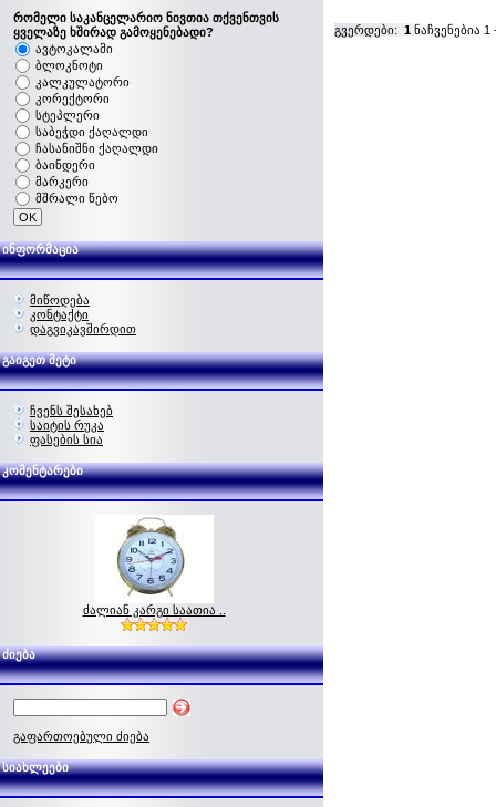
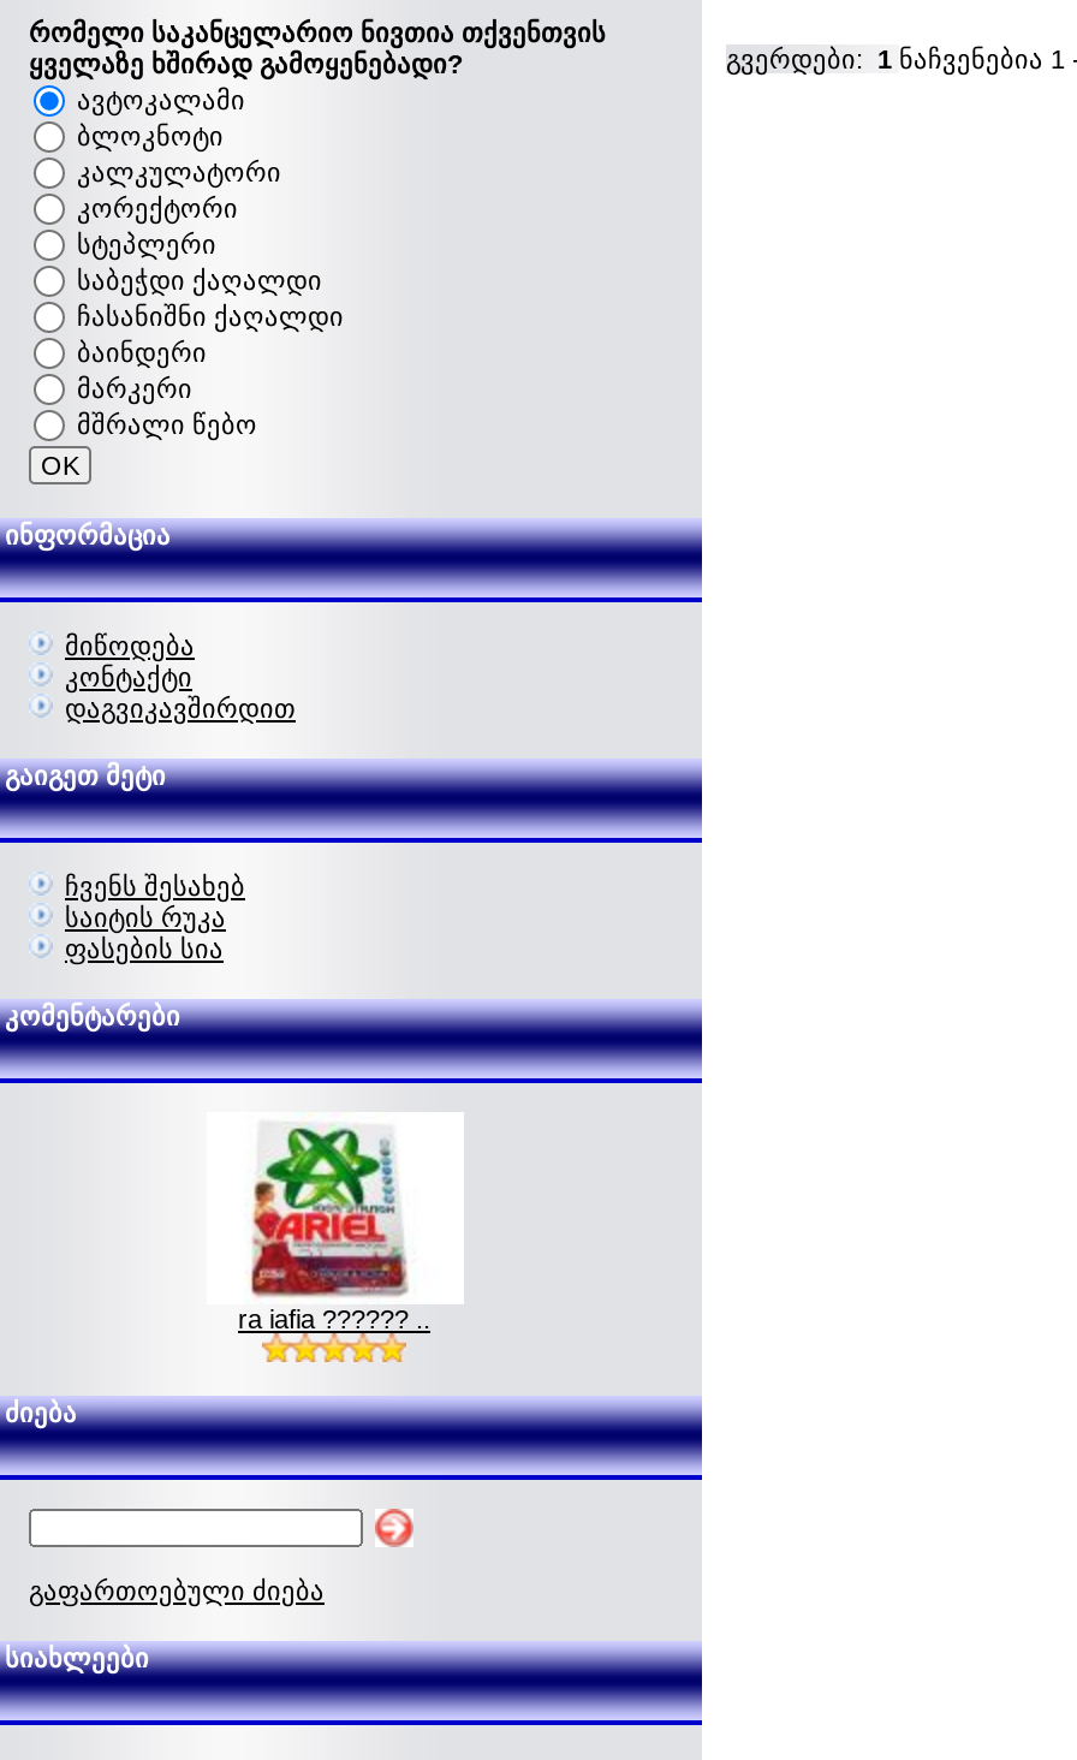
[82,517,225,617] [image] | ძალიან კარგი საათია .. -> [238,1126,430,1333] [image] | ra iafia ?????? ..

